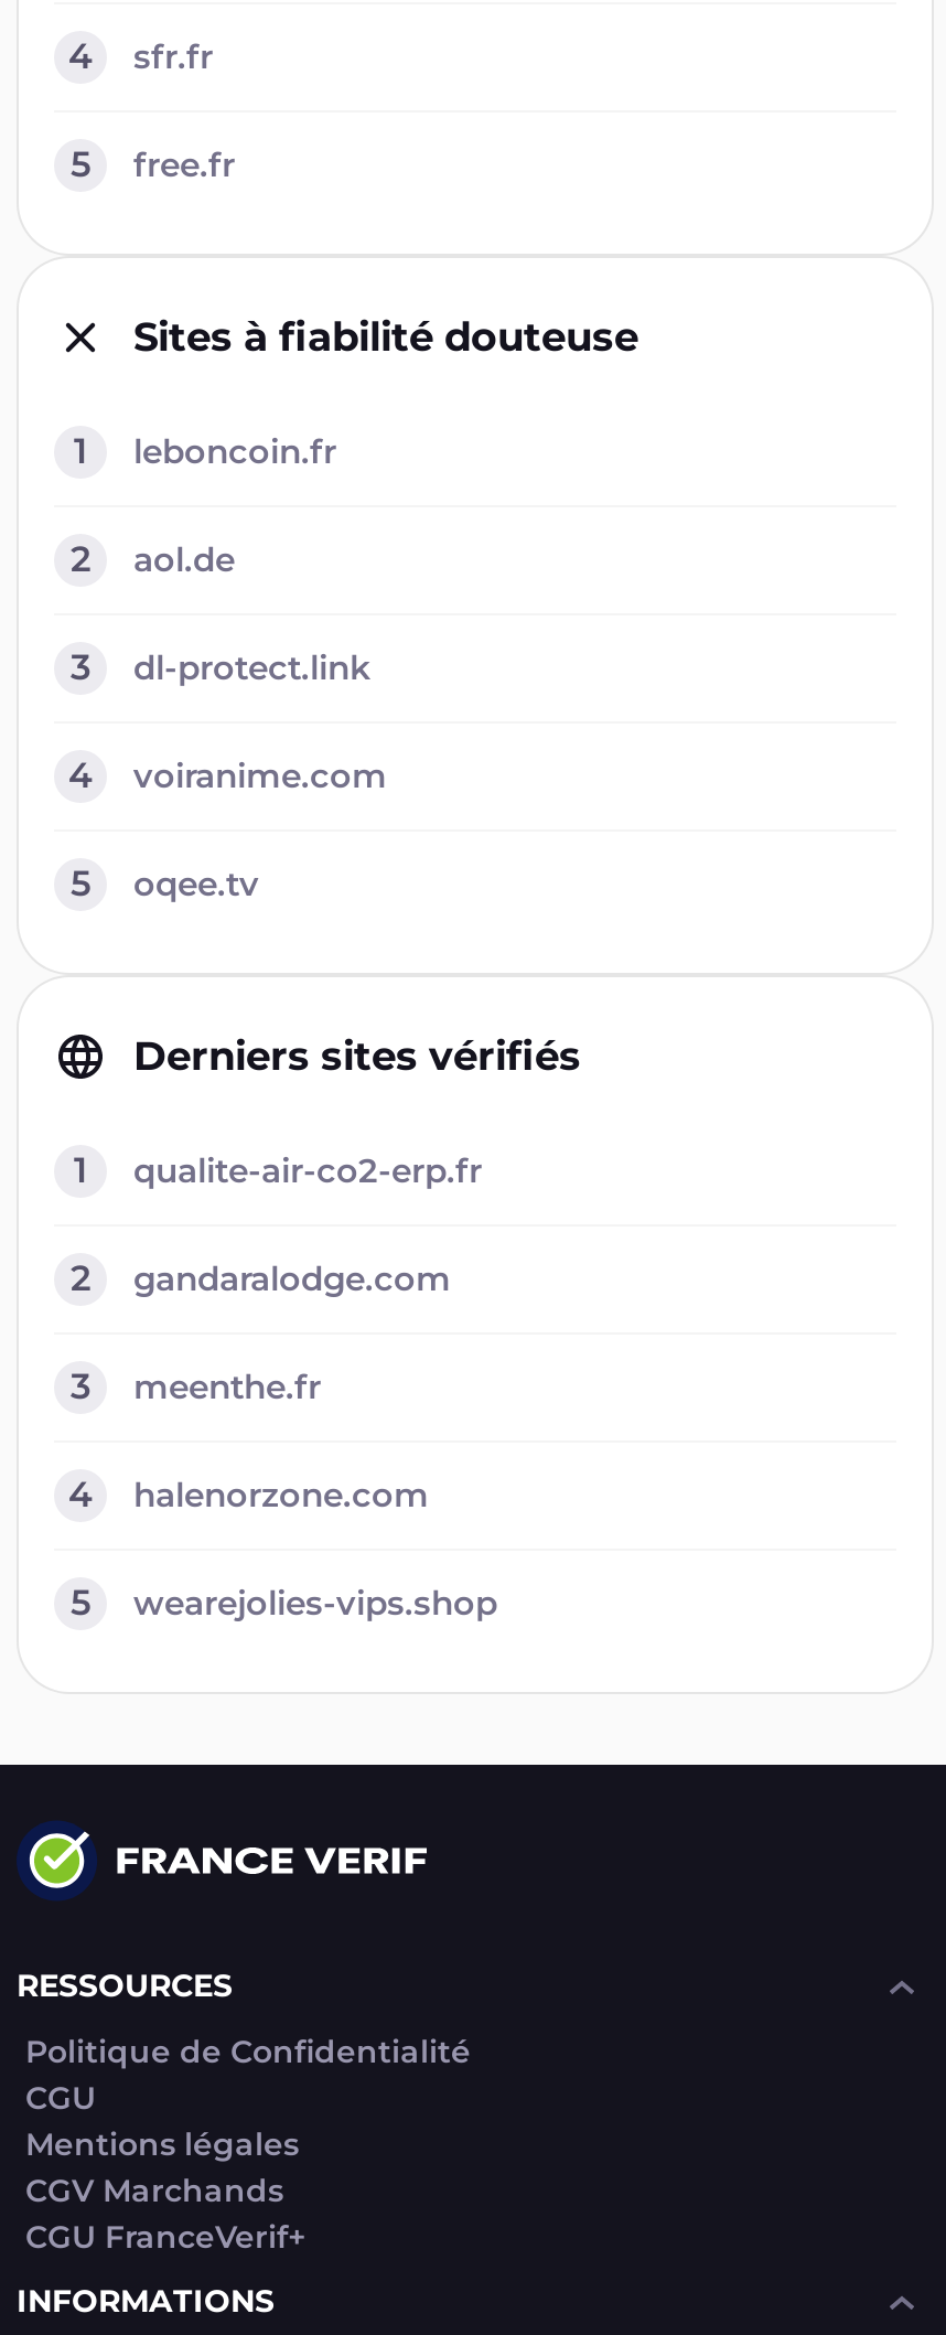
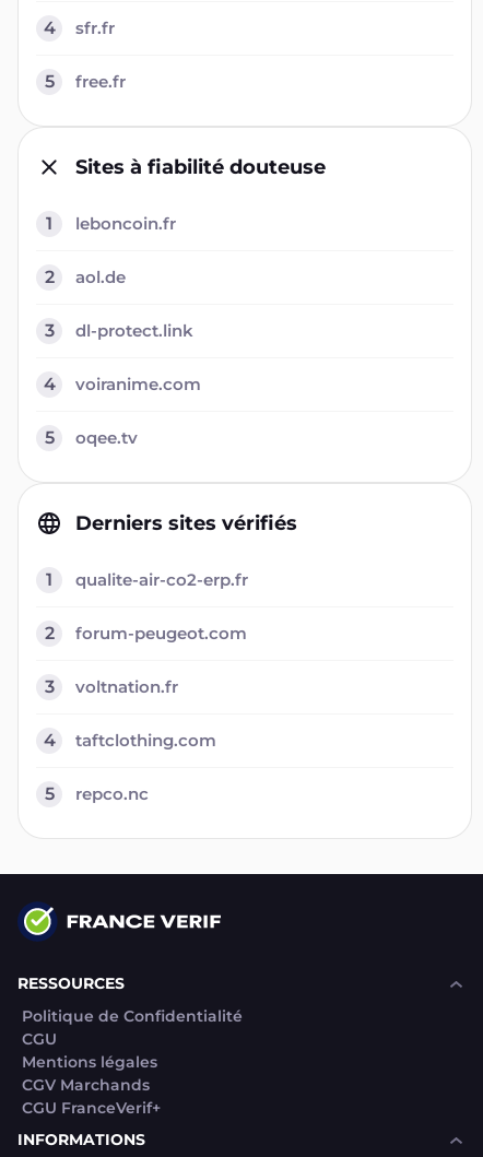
[133,1257,451,1299] gandaralodge.com -> [75,623,247,644] forum-peugeot.com
[133,1365,321,1407] meenthe.fr -> [75,676,178,697] voltnation.fr
[133,1474,429,1515] halenorzone.com -> [75,730,216,751] taftclothing.com
[133,1582,497,1624] wearejolies-vips.shop -> [75,783,149,804] repco.nc

